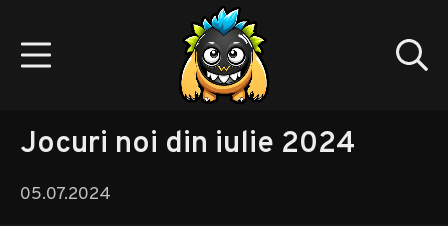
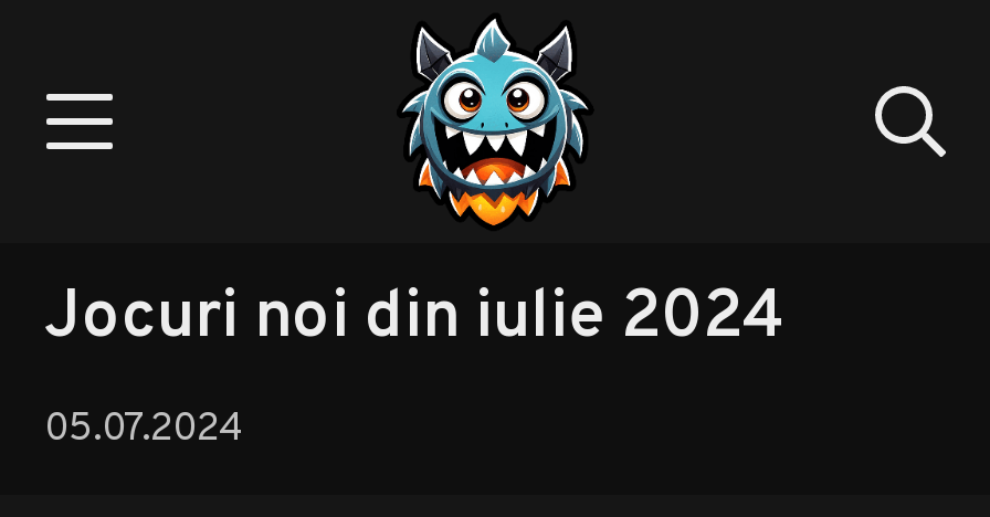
[180,9,268,102] [image] -> [400,20,590,228] [image]

